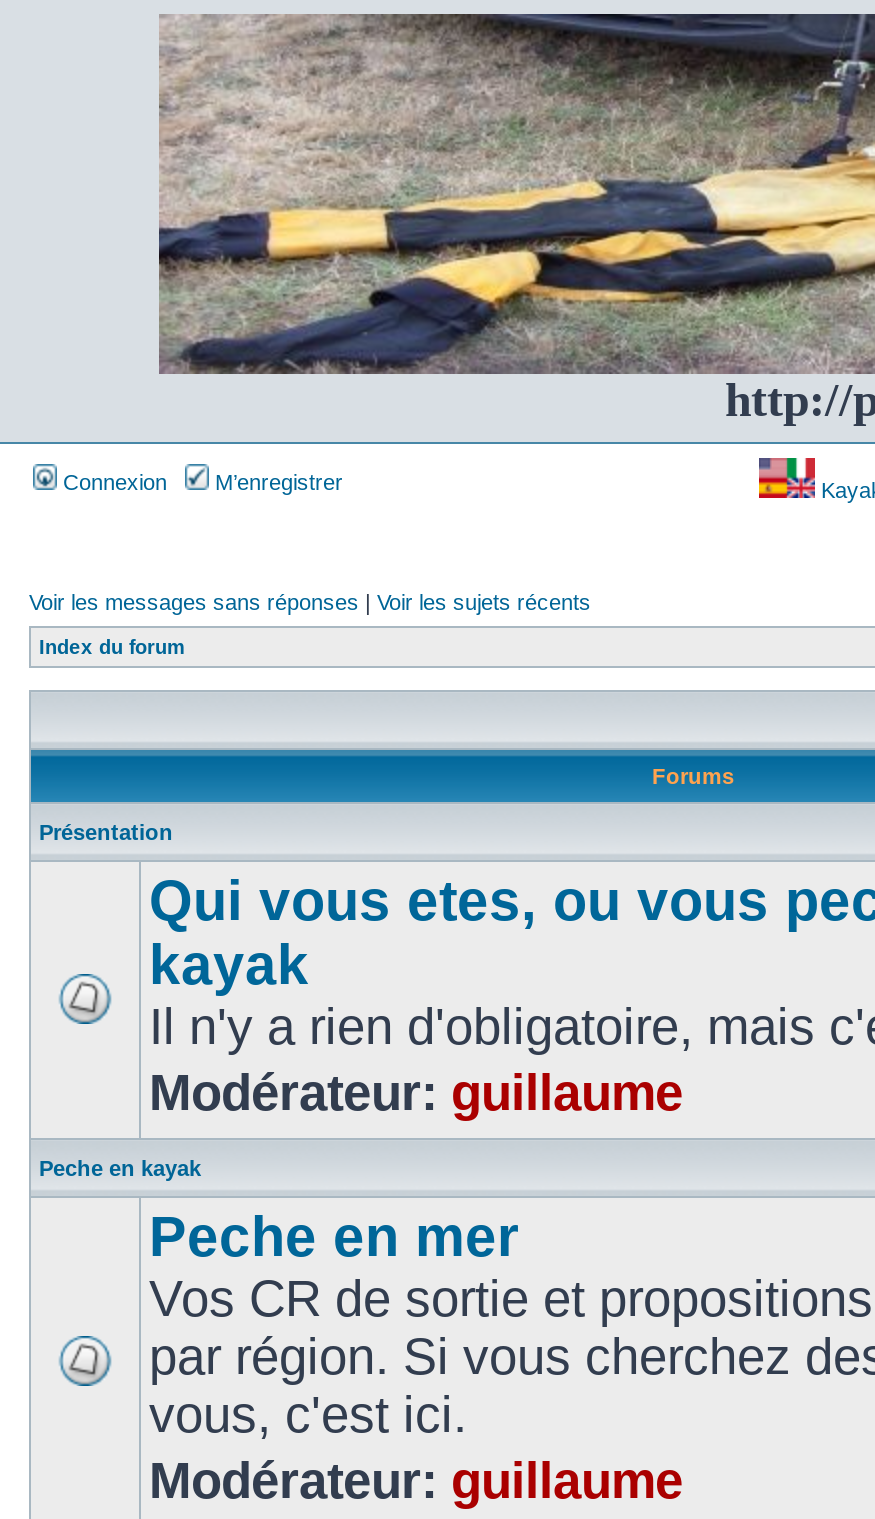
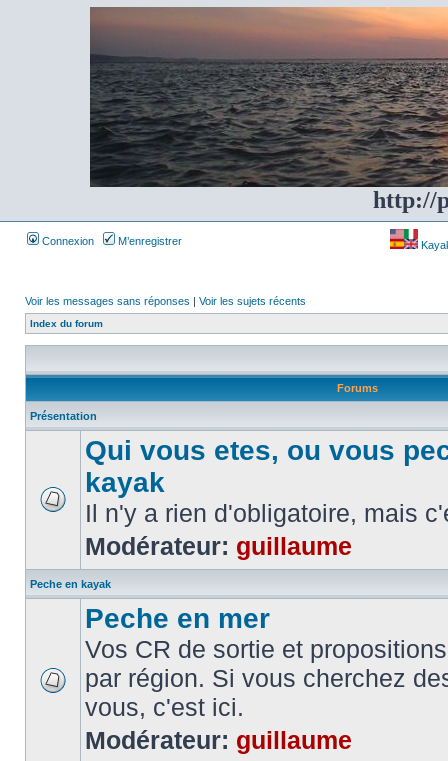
[159,12,869,374] [image] -> [89,7,445,187] [image]

